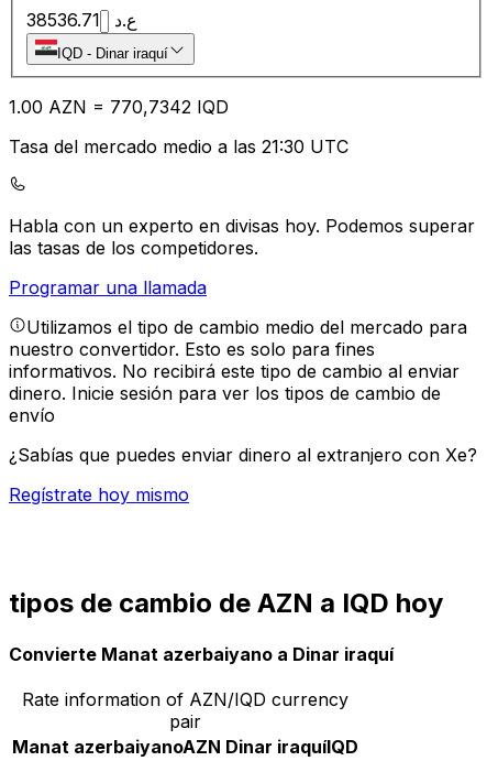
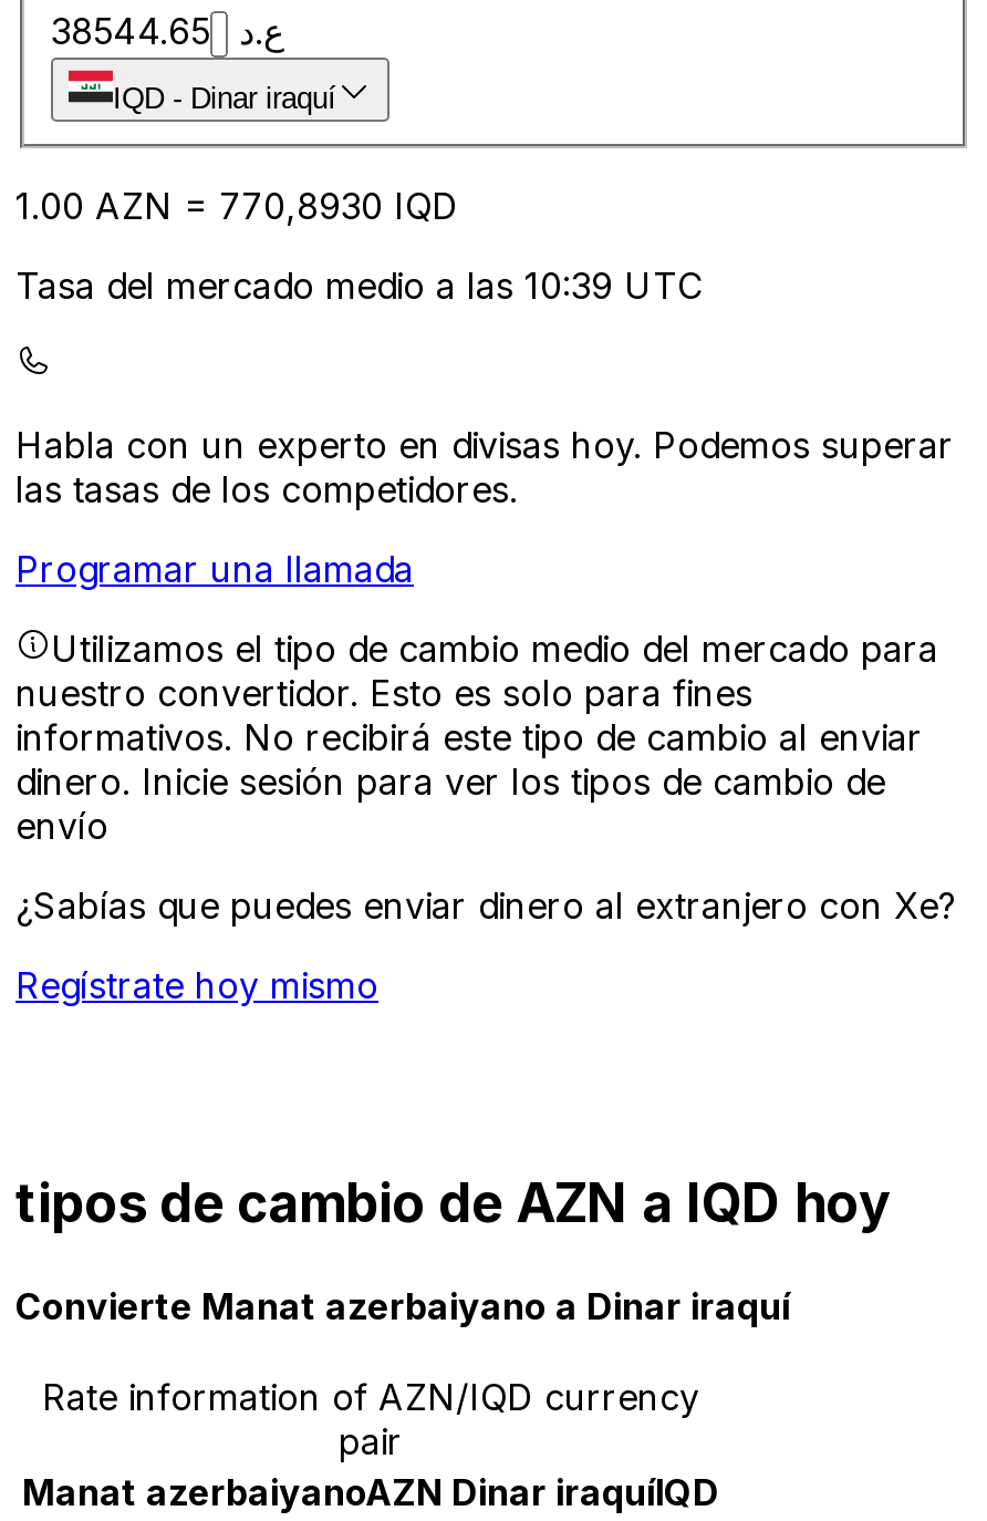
[26,9,137,31] ع.د 38536.71 -> [51,10,285,54] ع.د 38544.65
[9,96,229,118] 1.00 AZN = 770,7342 IQD -> [15,185,458,229] 1.00 AZN = 770,8930 IQD
[9,136,348,158] Tasa del mercado medio a las 21:30 UTC -> [15,264,702,309] Tasa del mercado medio a las 10:39 UTC

